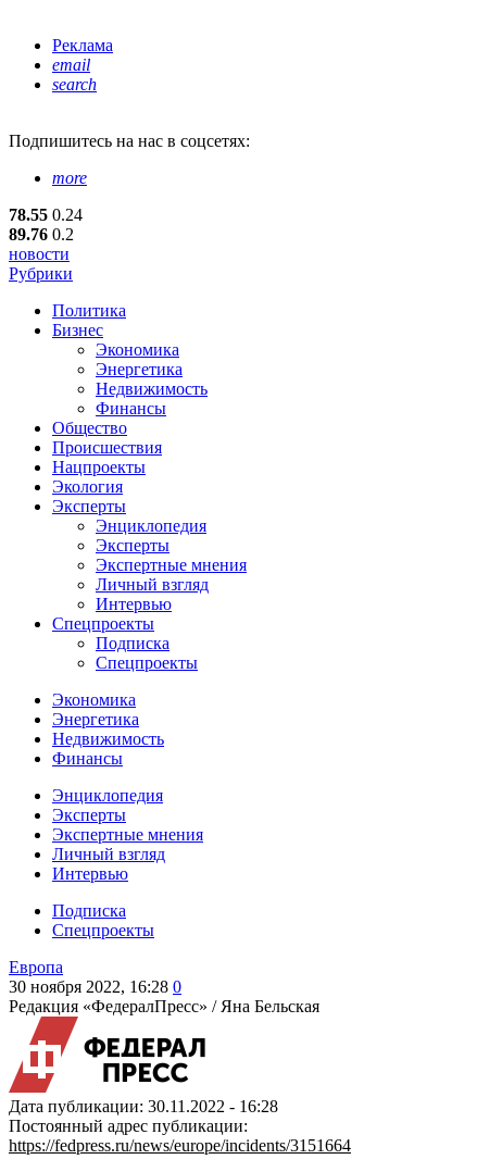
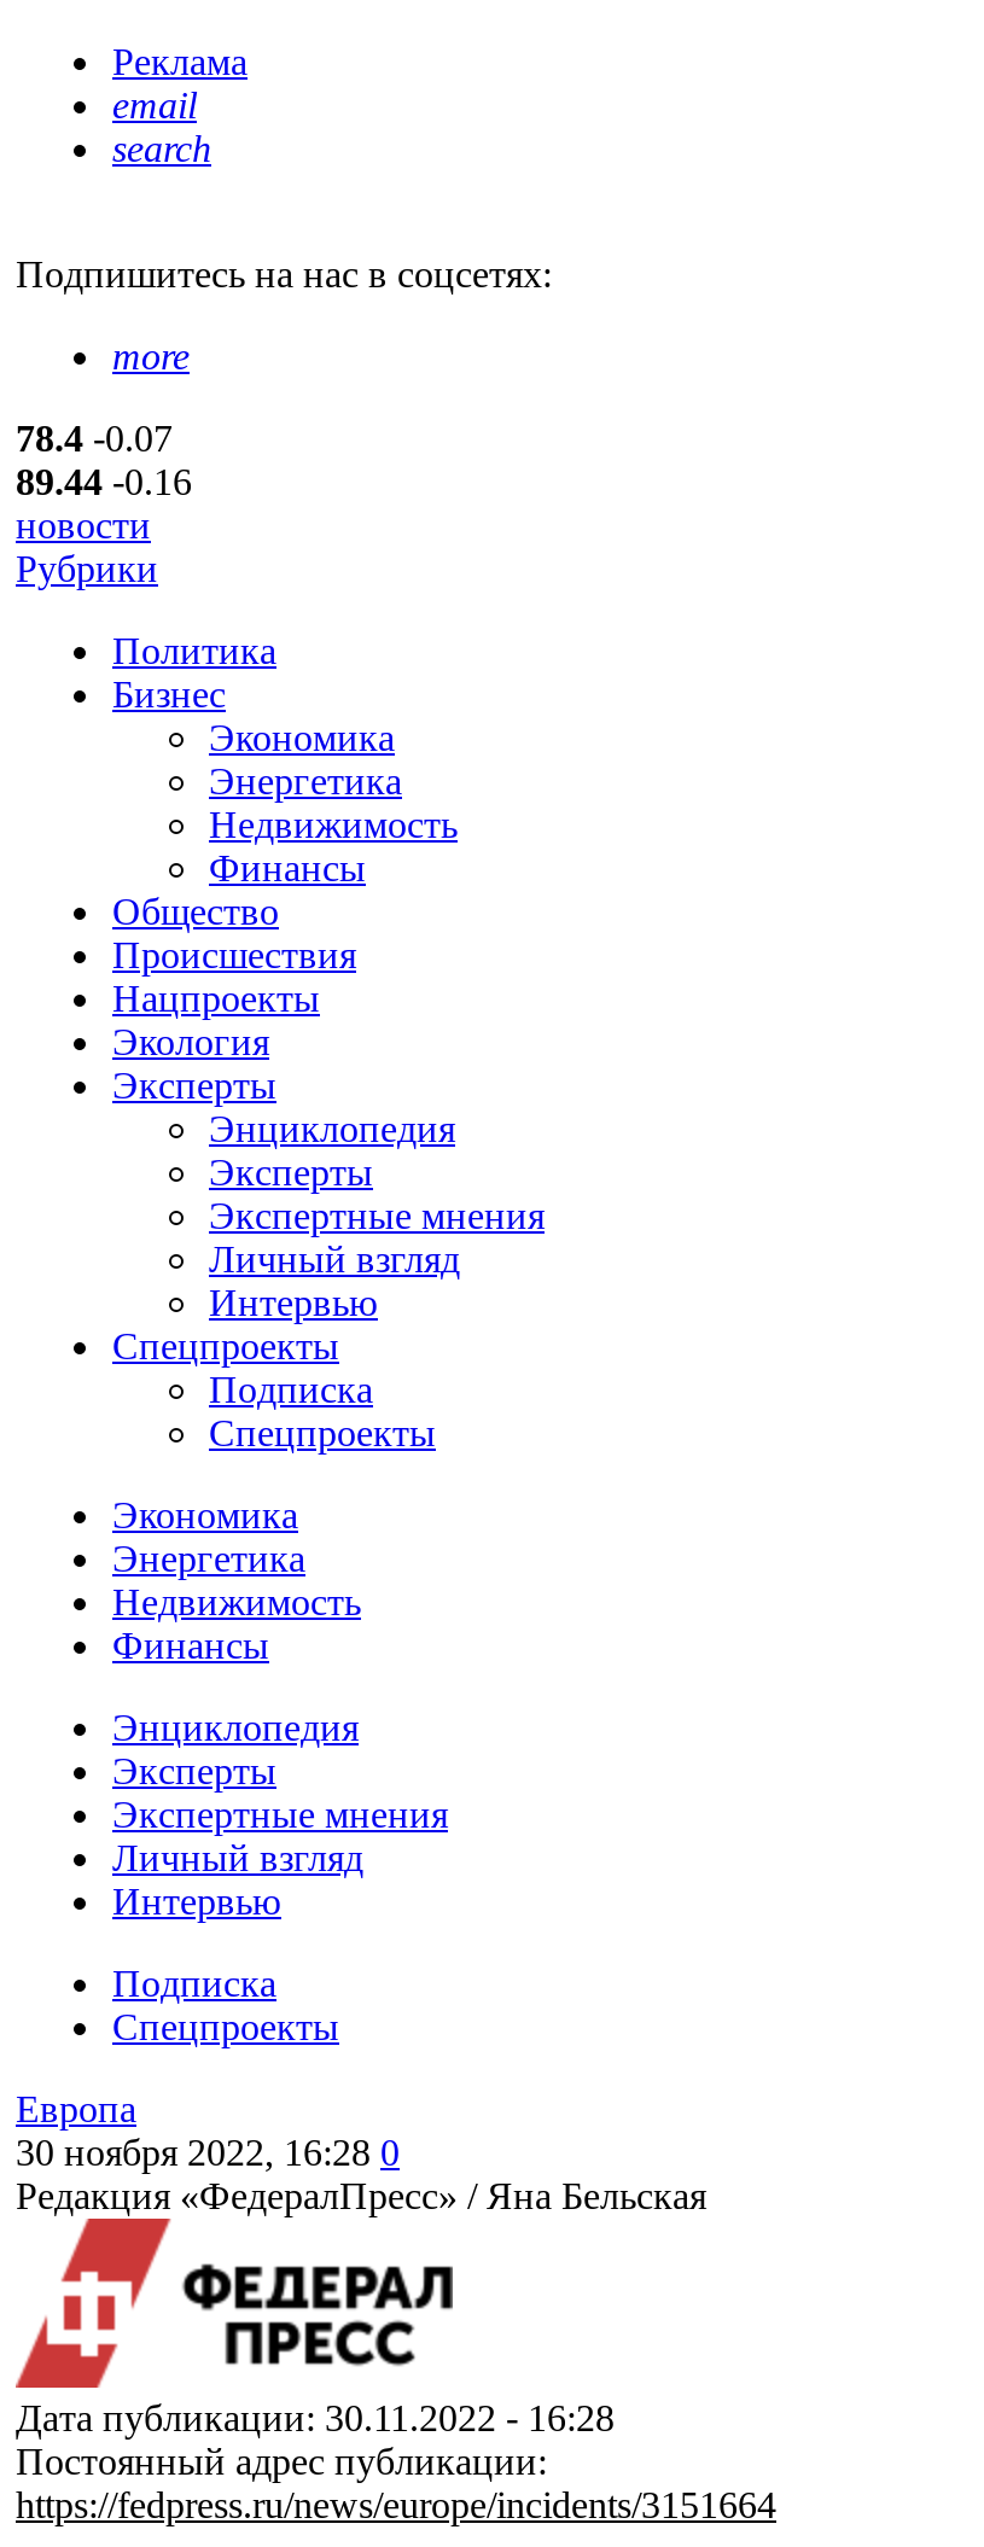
[9,205,83,224] 78.55 0.24 -> [16,418,173,459] 78.4 -0.07
[9,225,74,244] 89.76 0.2 -> [16,461,192,502] 89.44 -0.16

